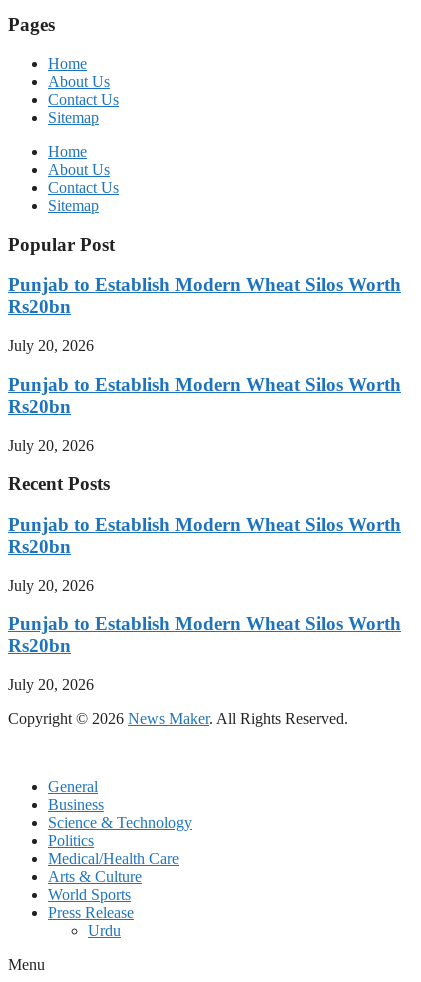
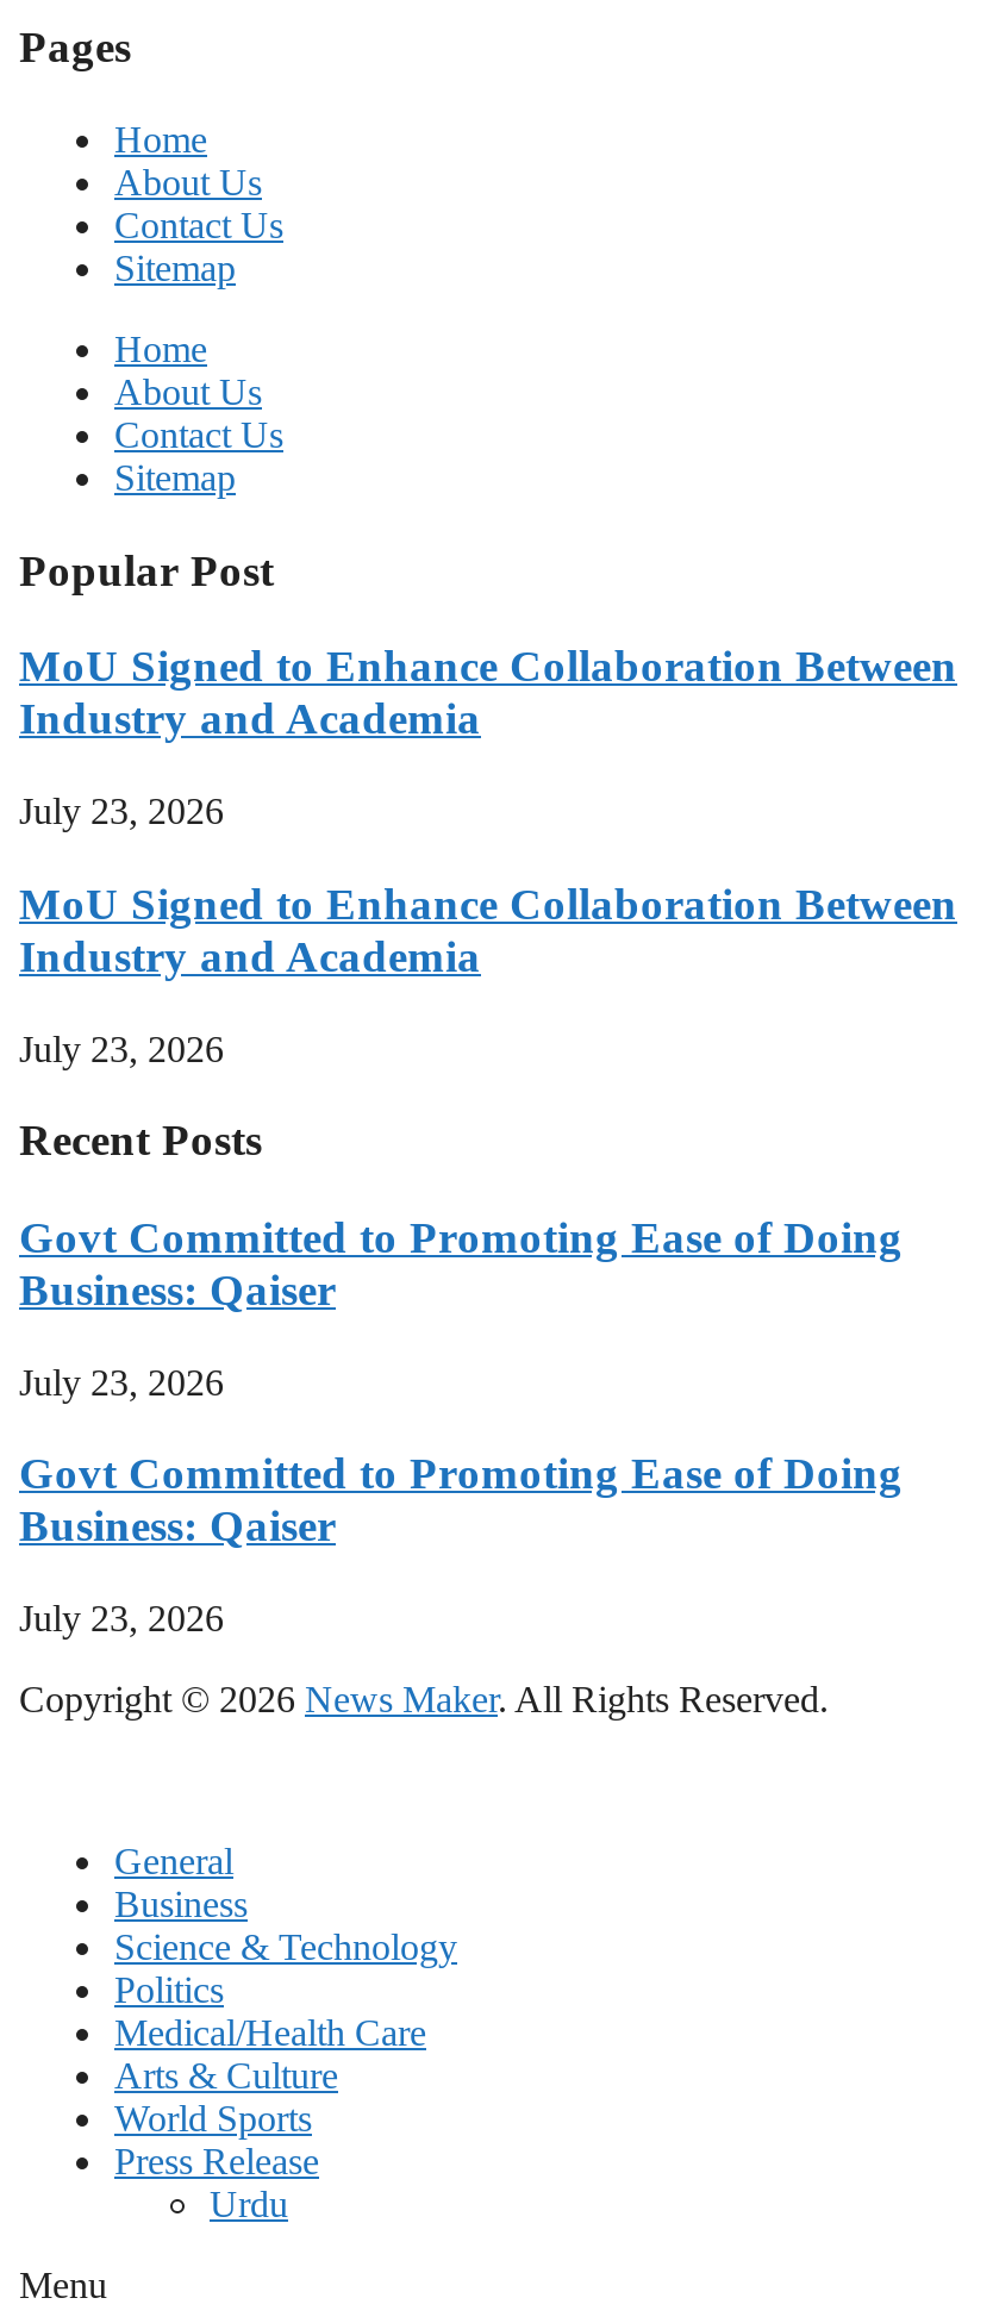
[8,274,401,317] Punjab to Establish Modern Wheat Silos Worth | Rs20bn -> [19,641,957,744] MoU Signed to Enhance Collaboration Between | Industry and Academia
[8,337,94,354] July 20, 2026 -> [19,791,224,831] July 23, 2026
[8,374,401,417] Punjab to Establish Modern Wheat Silos Worth | Rs20bn -> [19,878,957,981] MoU Signed to Enhance Collaboration Between | Industry and Academia
[8,436,94,453] July 20, 2026 -> [19,1028,224,1068] July 23, 2026
[8,514,401,557] Punjab to Establish Modern Wheat Silos Worth | Rs20bn -> [19,1212,903,1314] Govt Committed to Promoting Ease of Doing | Business: Qaiser
[8,577,94,594] July 20, 2026 -> [19,1361,224,1402] July 23, 2026
[8,613,401,656] Punjab to Establish Modern Wheat Silos Worth | Rs20bn -> [19,1449,903,1551] Govt Committed to Promoting Ease of Doing | Business: Qaiser
[8,676,94,693] July 20, 2026 -> [19,1598,224,1639] July 23, 2026

